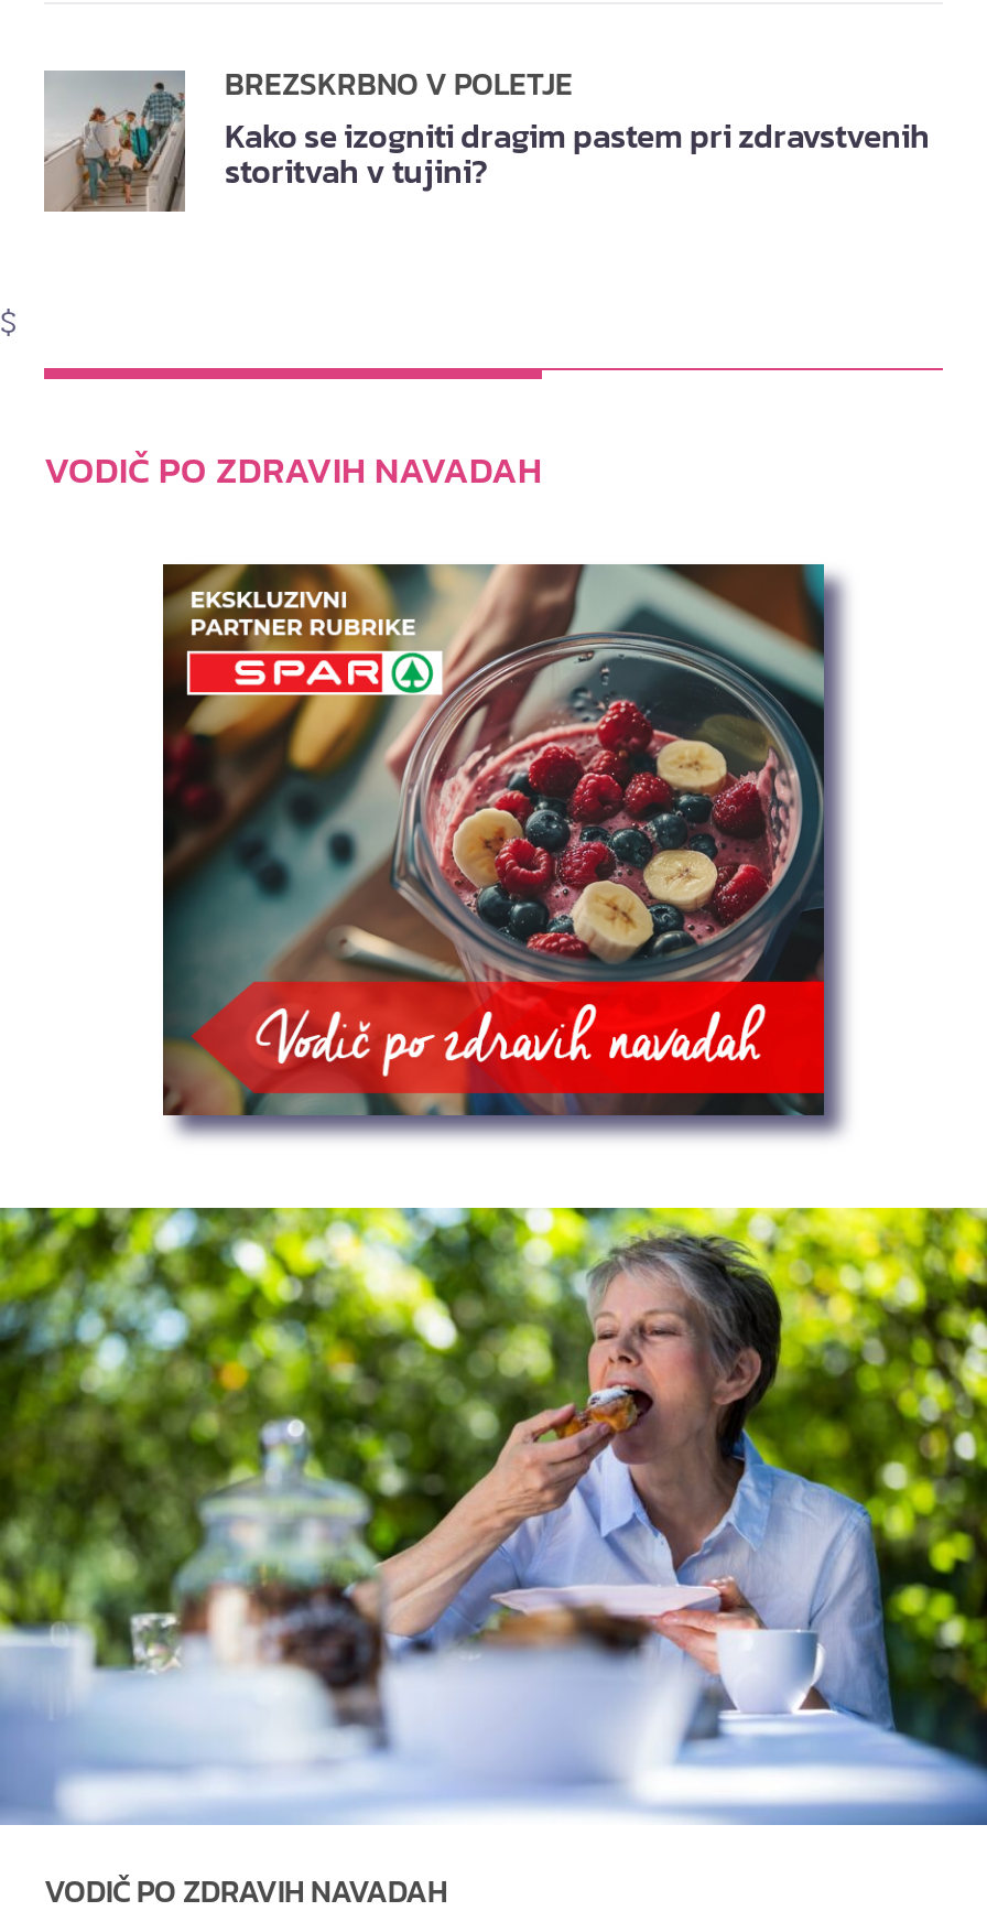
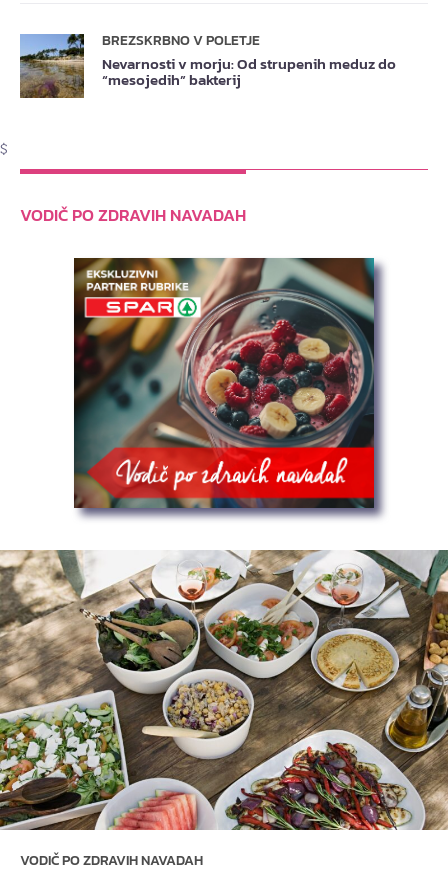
[44,71,930,212] [image] | Kako se izogniti dragim pastem pri zdravstvenih | storitvah v tujini? -> [19,34,396,98] [image] | Nevarnosti v morju: Od strupenih meduz do | “mesojedih” bakterij
[7,1206,980,1827] [image] -> [3,549,445,831] [image]

